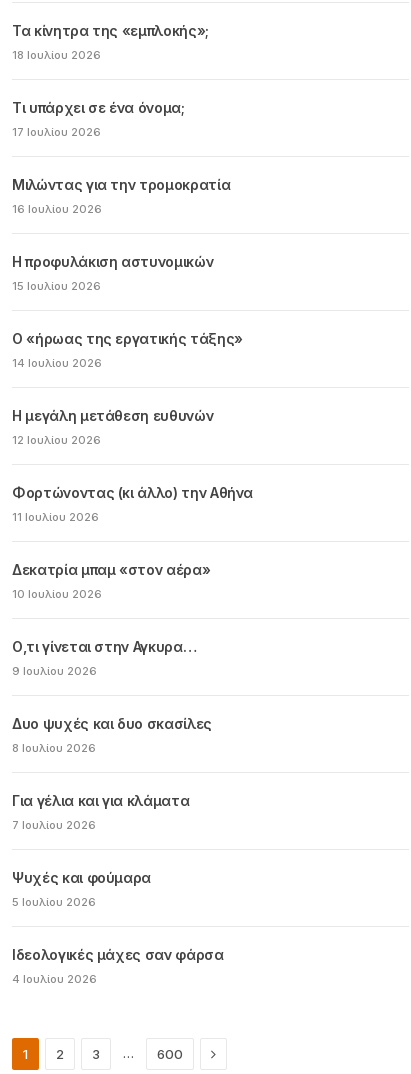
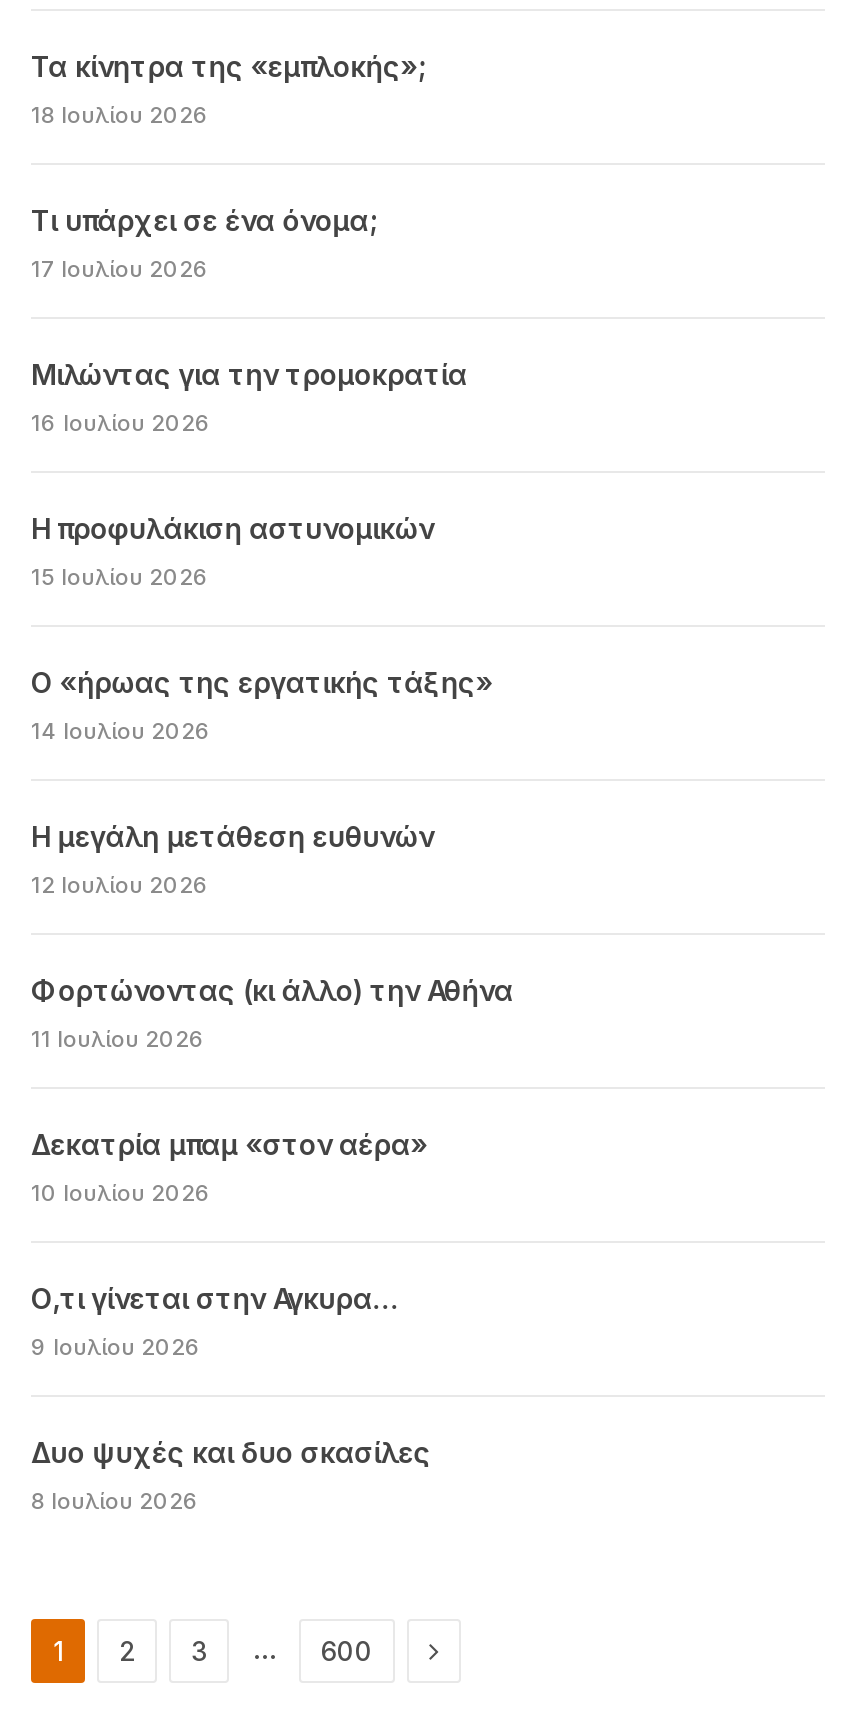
[12,792,224,986] Για γέλια και για κλάματα | 7 Ιουλίου 2026 | Ψυχές και φούμαρα | 5 Ιουλίου 2026 | Ιδεολογικές μάχες σαν φάρσα | 4 Ιουλίου 2026 -> none

